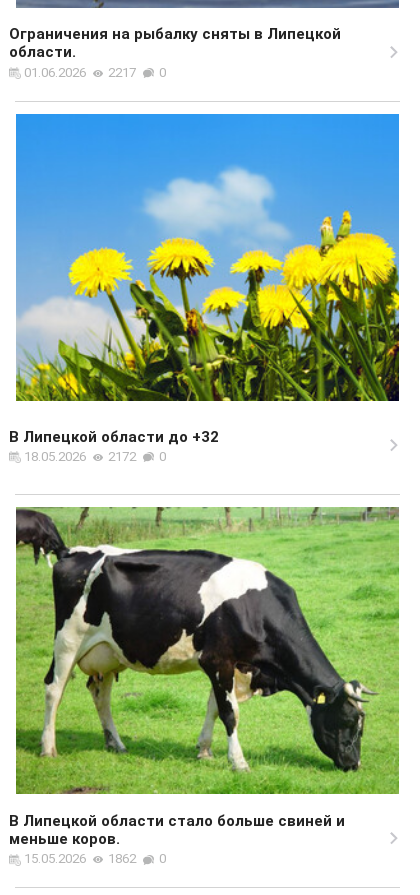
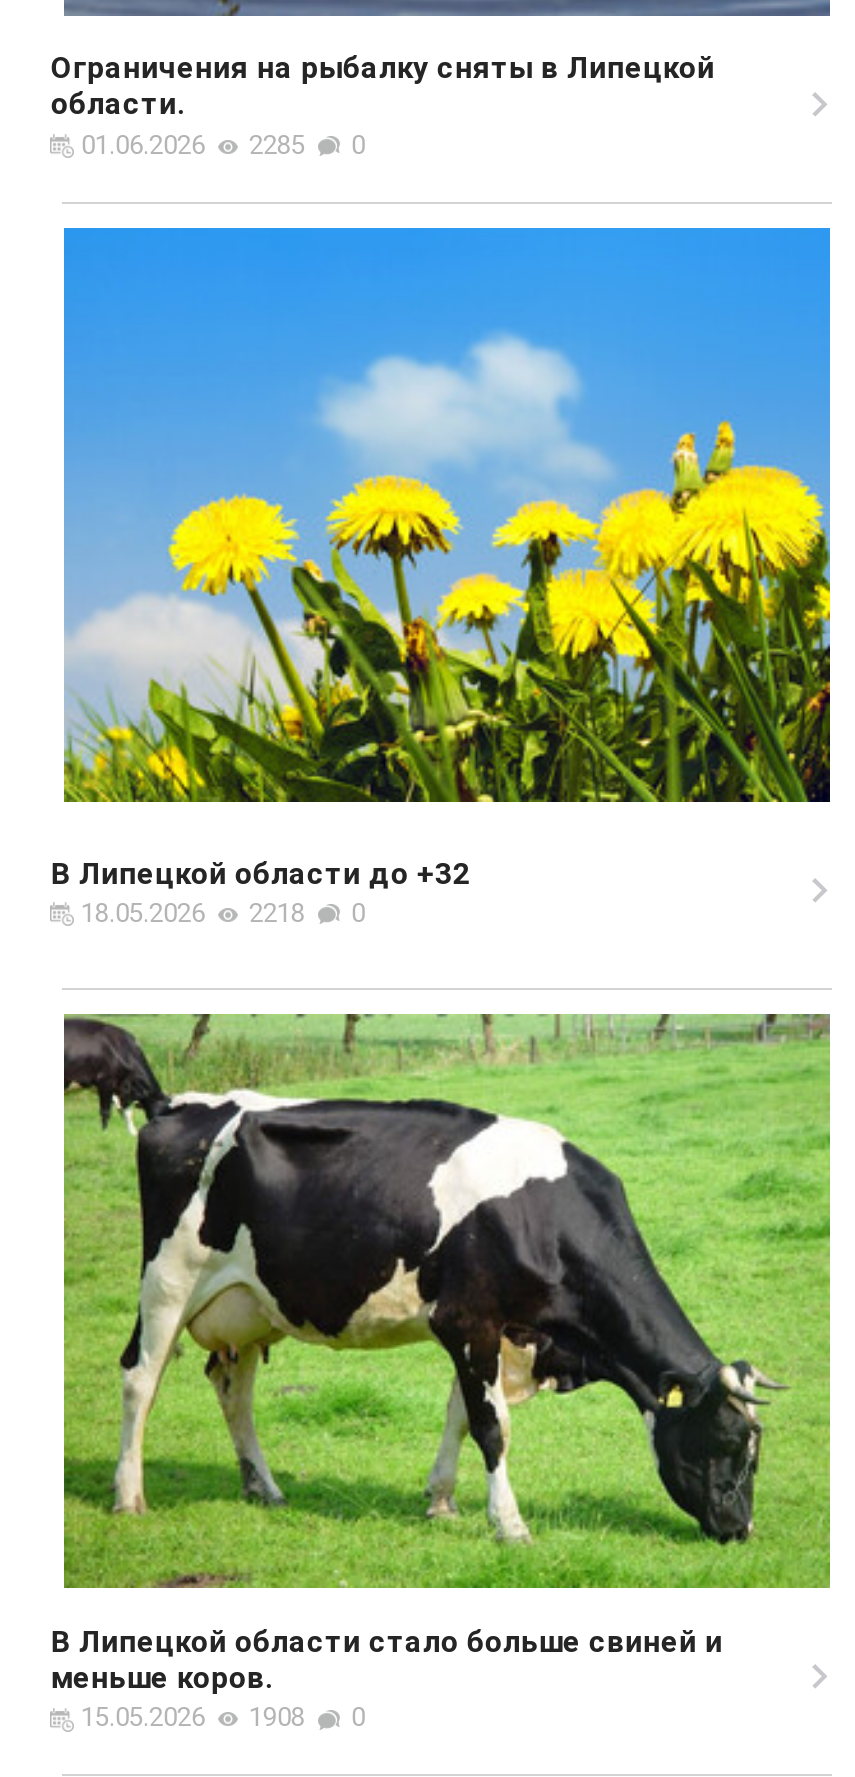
[24,65,166,80] 01.06.2026 2217 0 -> [81,129,365,159] 01.06.2026 2285 0
[24,449,166,464] 18.05.2026 2172 0 -> [81,898,365,928] 18.05.2026 2218 0
[24,851,166,866] 15.05.2026 1862 0 -> [81,1702,365,1732] 15.05.2026 1908 0

